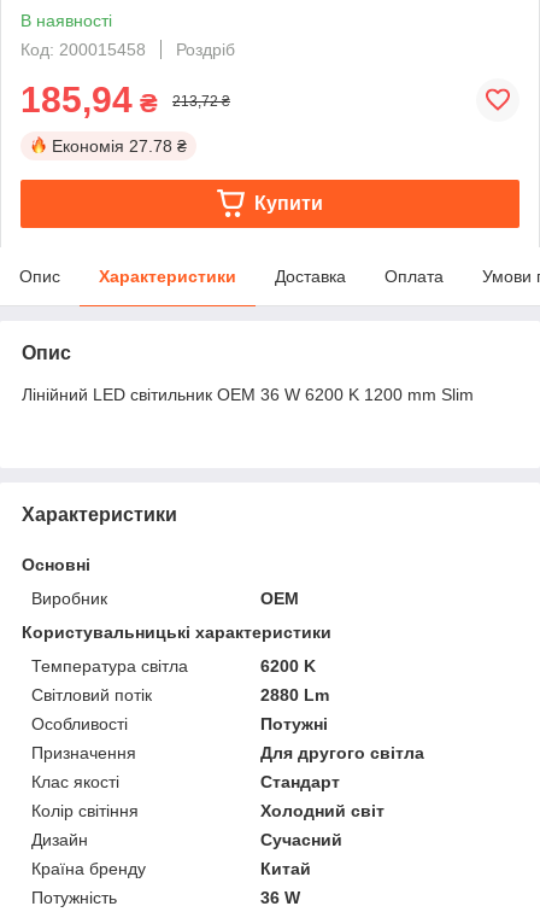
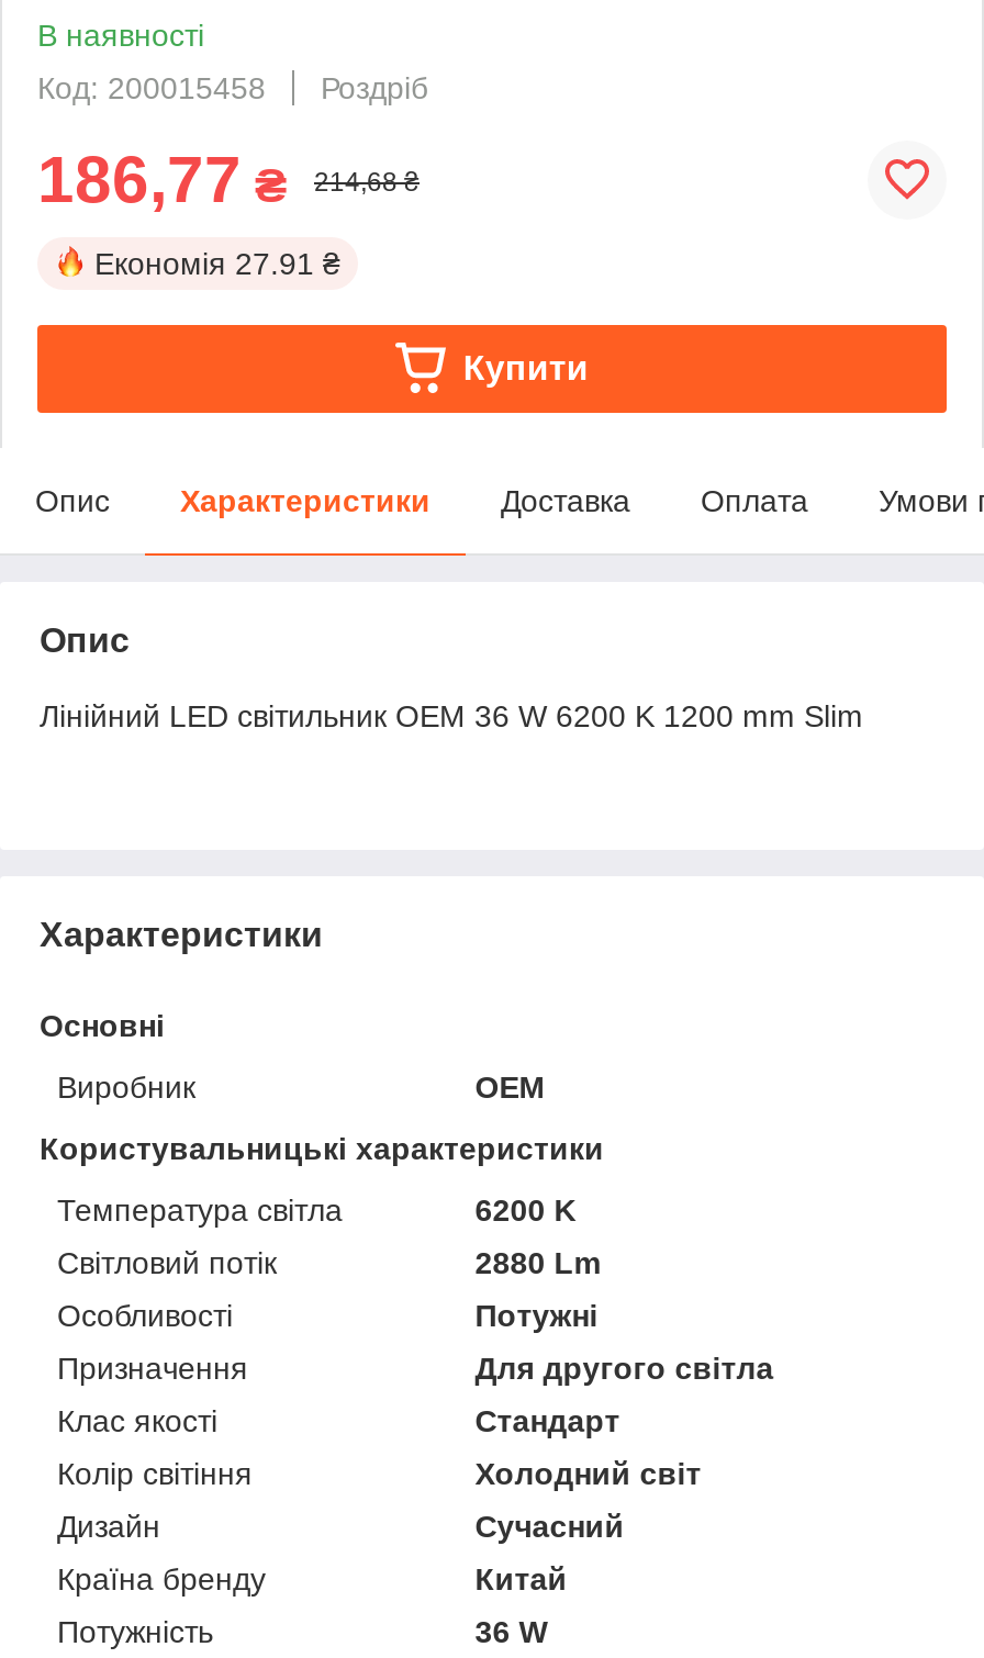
[20,79,158,119] 185,94 ₴ -> [37,142,288,215] 186,77 ₴
[172,93,230,110] 213,72 ₴ -> [314,166,420,197] 214,68 ₴
[52,136,187,155] Економія 27.78 ₴ -> [94,246,340,281] Економія 27.91 ₴

